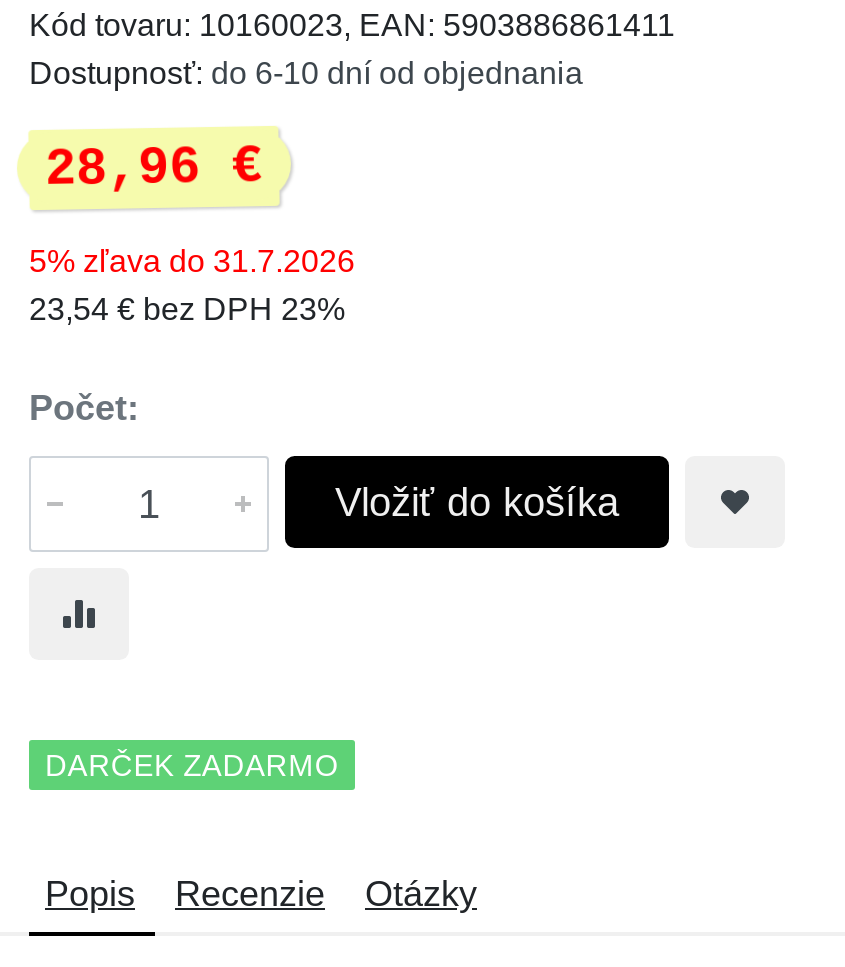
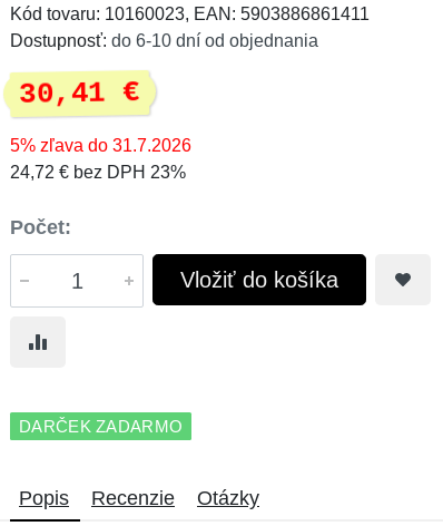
[44,136,263,200] 28,96 € -> [19,76,140,111] 30,41 €
[29,292,345,326] 23,54 € bez DPH 23% -> [10,163,186,182] 24,72 € bez DPH 23%

